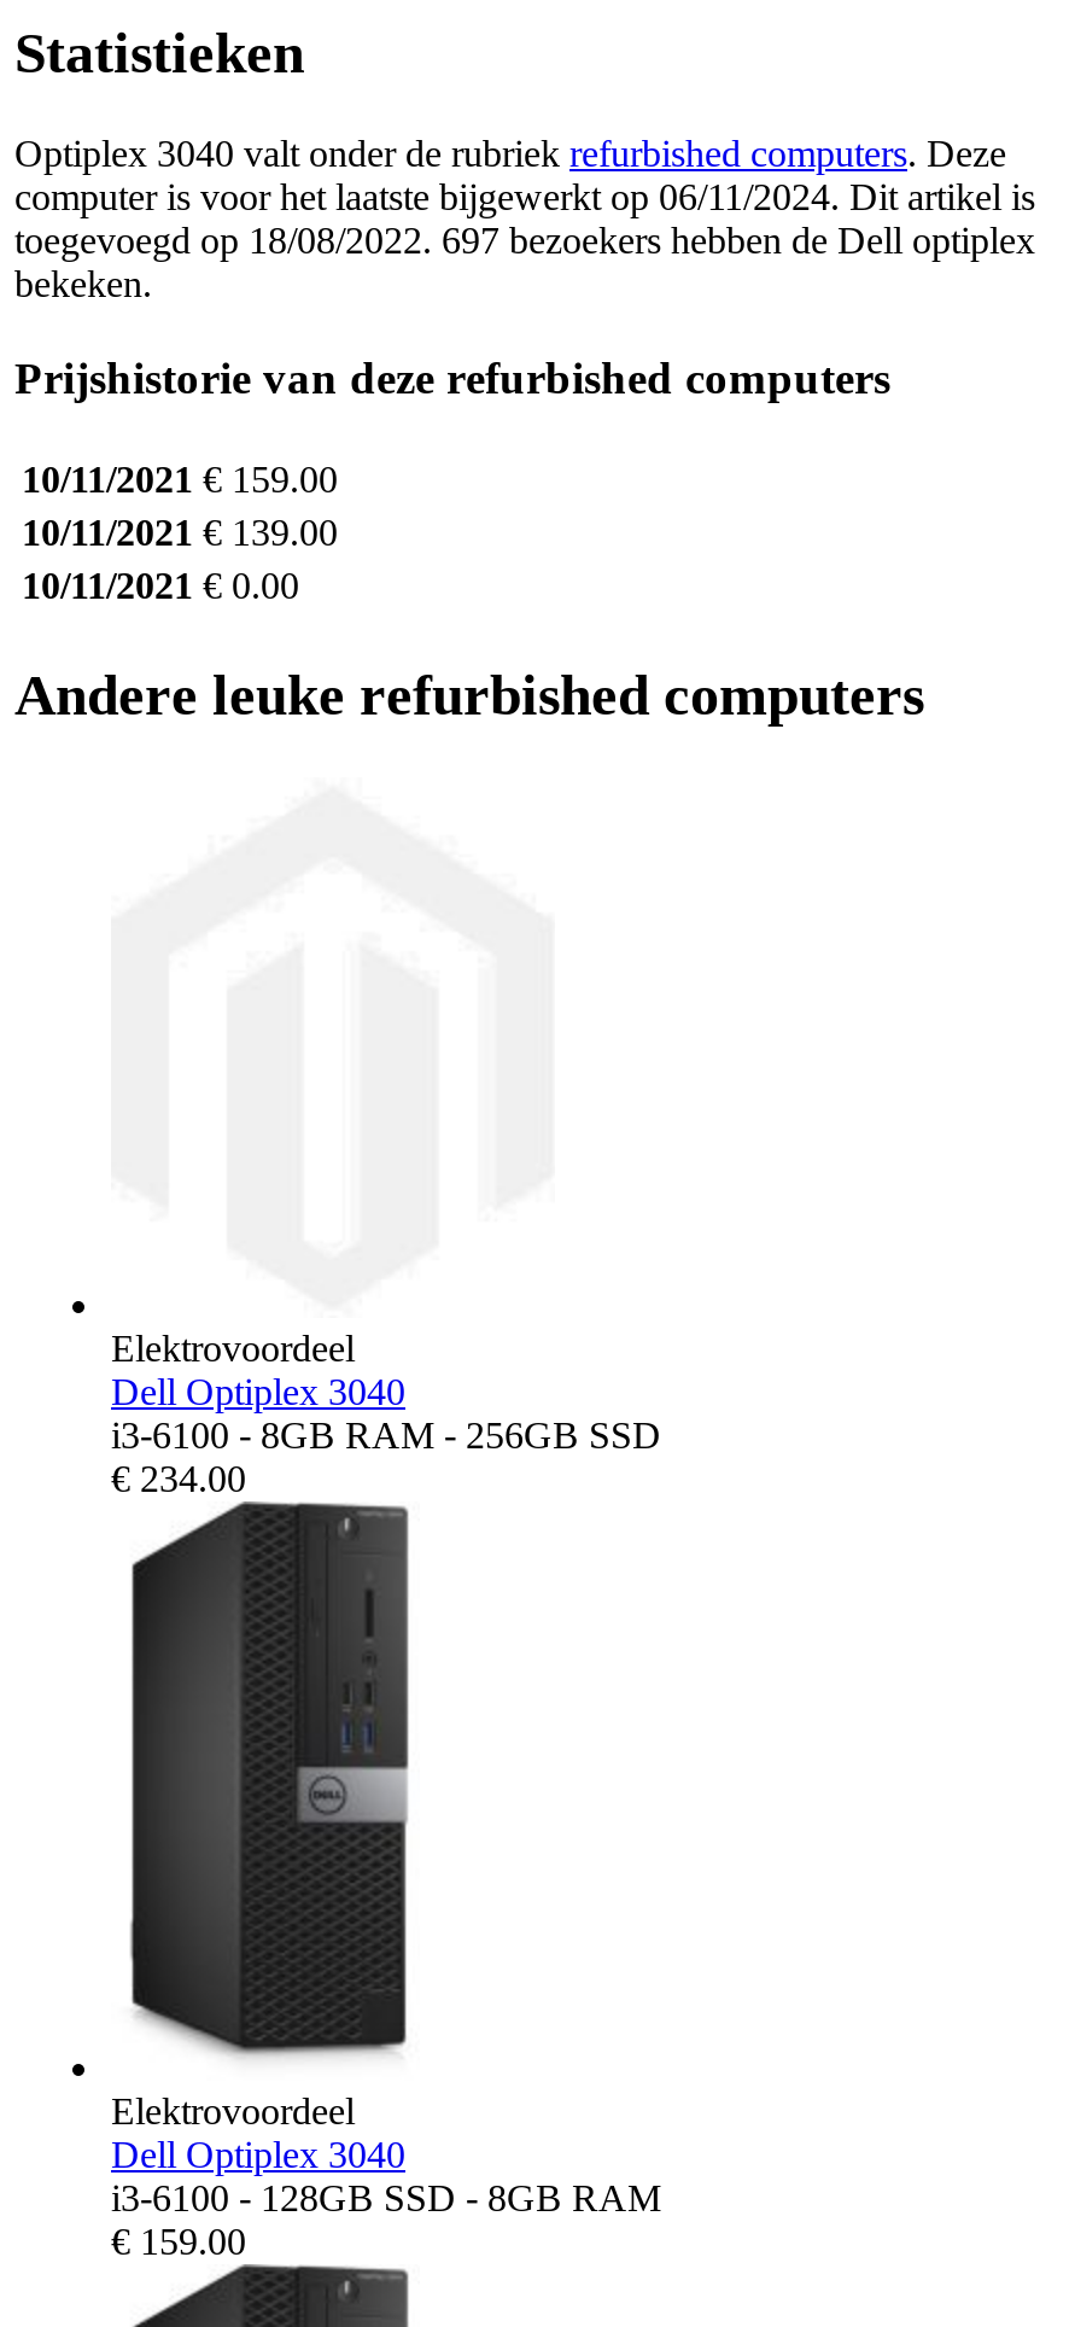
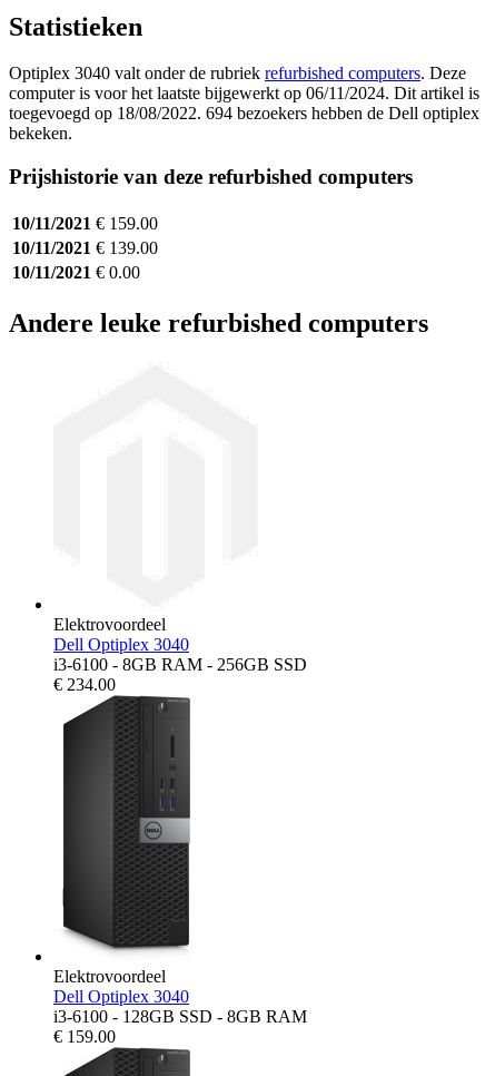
[14,221,1035,262] toegevoegd op 18/08/2022. 697 bezoekers hebben de Dell optiplex -> [9,104,479,123] toegevoegd op 18/08/2022. 694 bezoekers hebben de Dell optiplex

